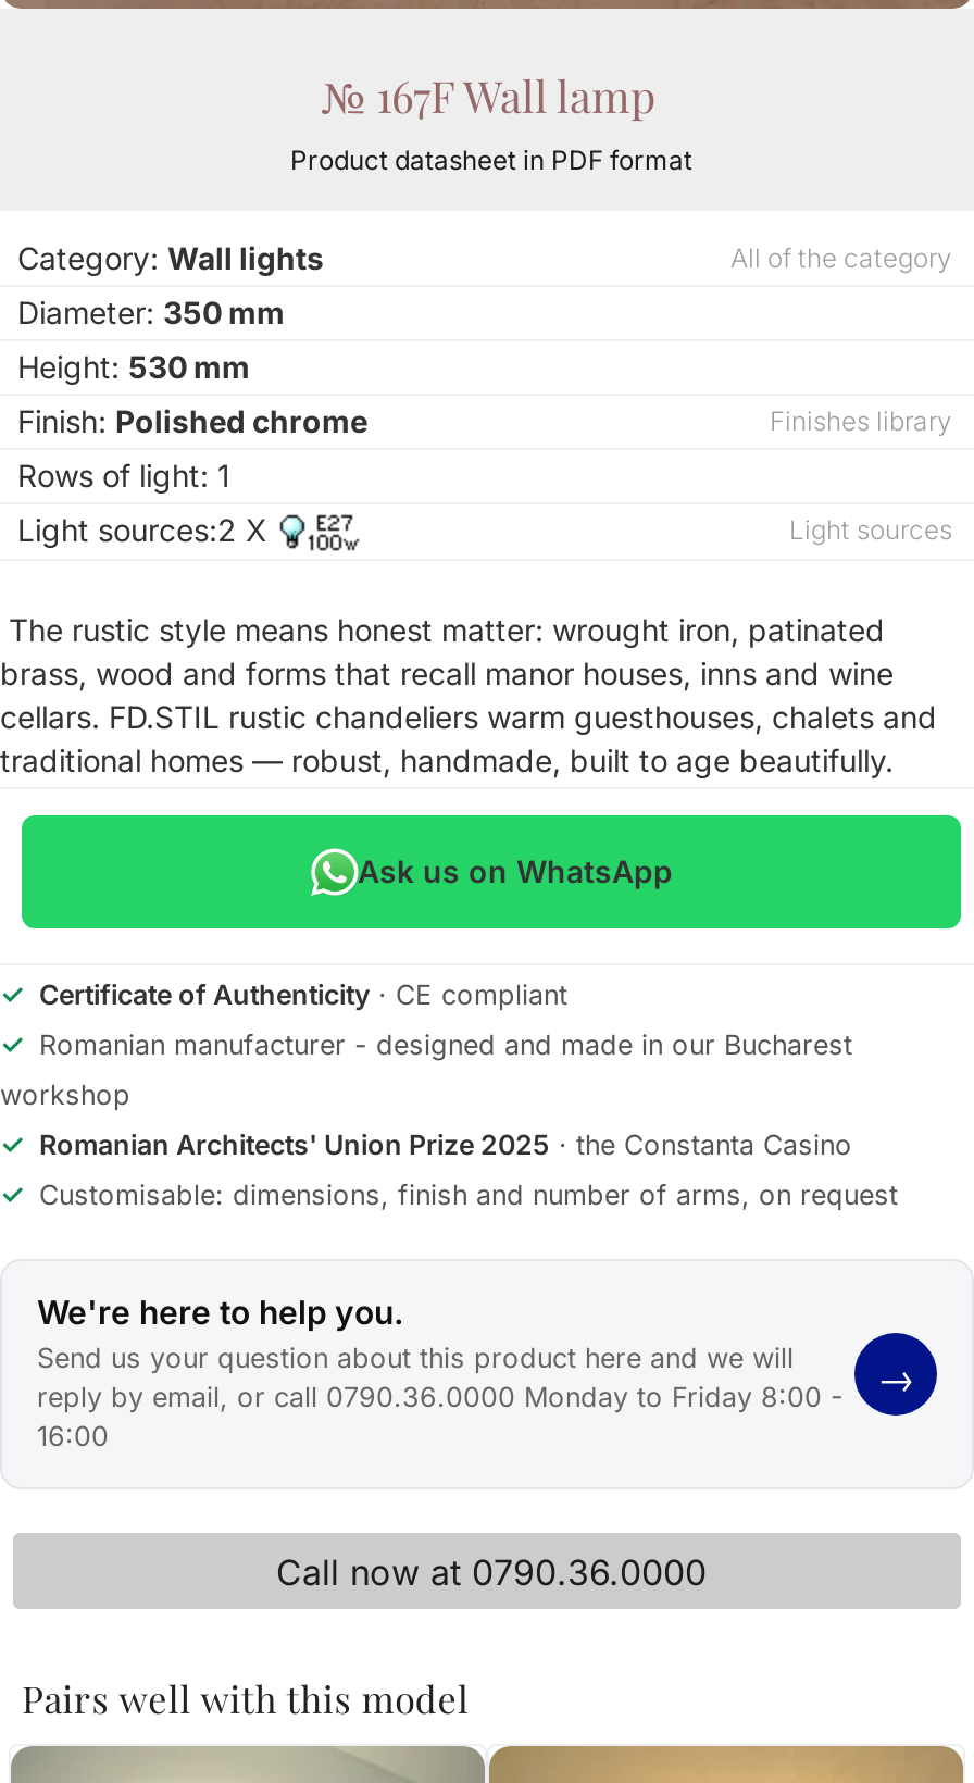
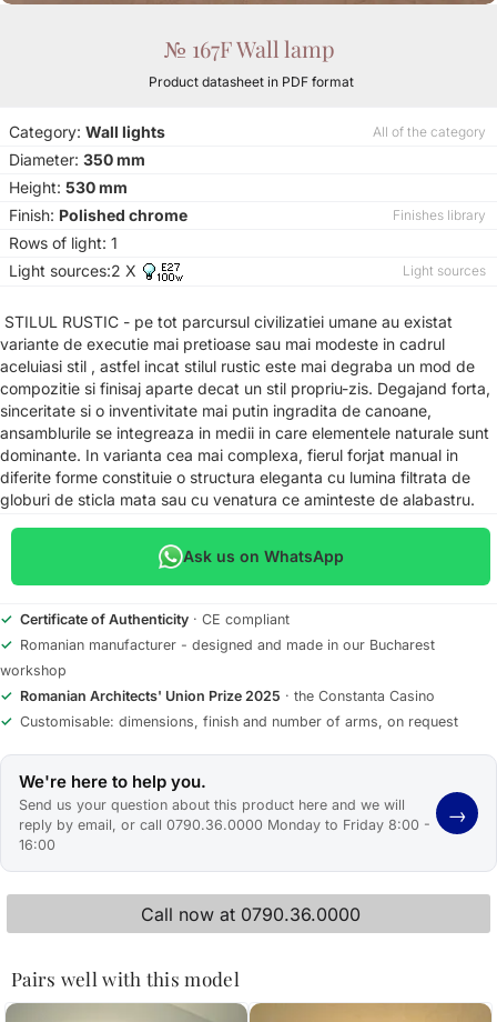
[0,611,937,779] The rustic style means honest matter: wrought iron, patinated | brass, wood and forms that recall manor houses, inns and wine | cellars. FD.STIL rustic chandeliers warm guesthouses, chalets and | traditional homes — robust, handmade, built to age beautifully. -> [0,312,490,509] STILUL RUSTIC - pe tot parcursul civilizatiei umane au existat | variante de executie mai pretioase sau mai modeste in cadrul | aceluiasi stil , astfel incat stilul rustic este mai degraba un mod de | compozitie si finisaj aparte decat un stil propriu-zis. Degajand forta, | sinceritate si o inventivitate mai putin ingradita de canoane, | ansamblurile se integreaza in medii in care elementele naturale sunt | dominante. In varianta cea mai complexa, fierul forjat manual in | diferite forme constituie o structura eleganta cu lumina filtrata de | globuri de sticla mata sau cu venatura ce aminteste de alabastru.

